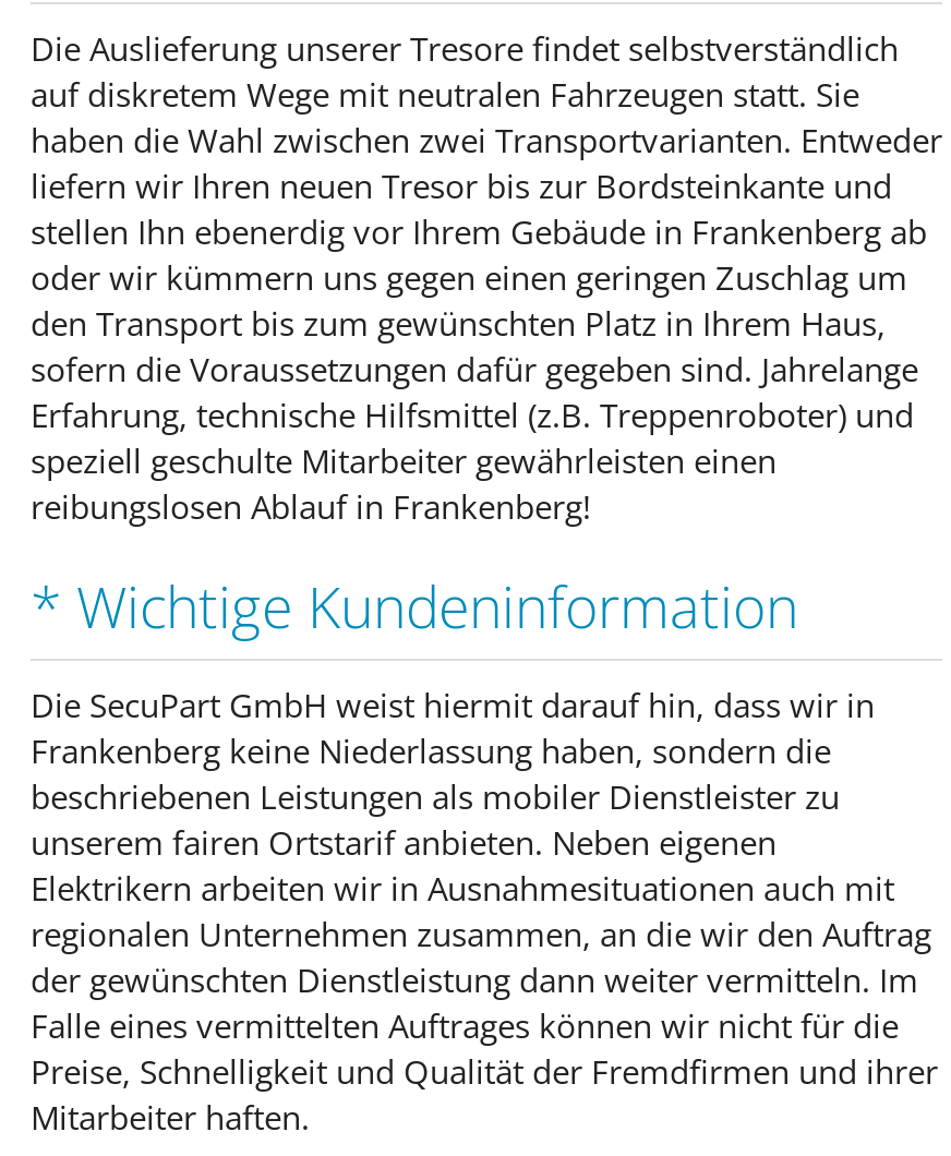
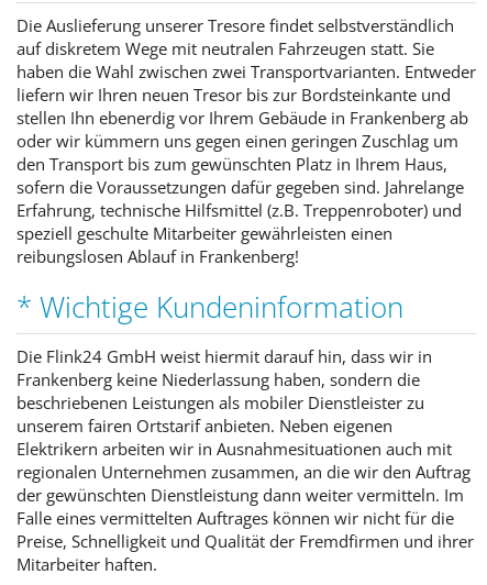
[31,682,875,725] Die SecuPart GmbH weist hiermit darauf hin, dass wir in -> [16,345,432,367] Die Flink24 GmbH weist hiermit darauf hin, dass wir in

